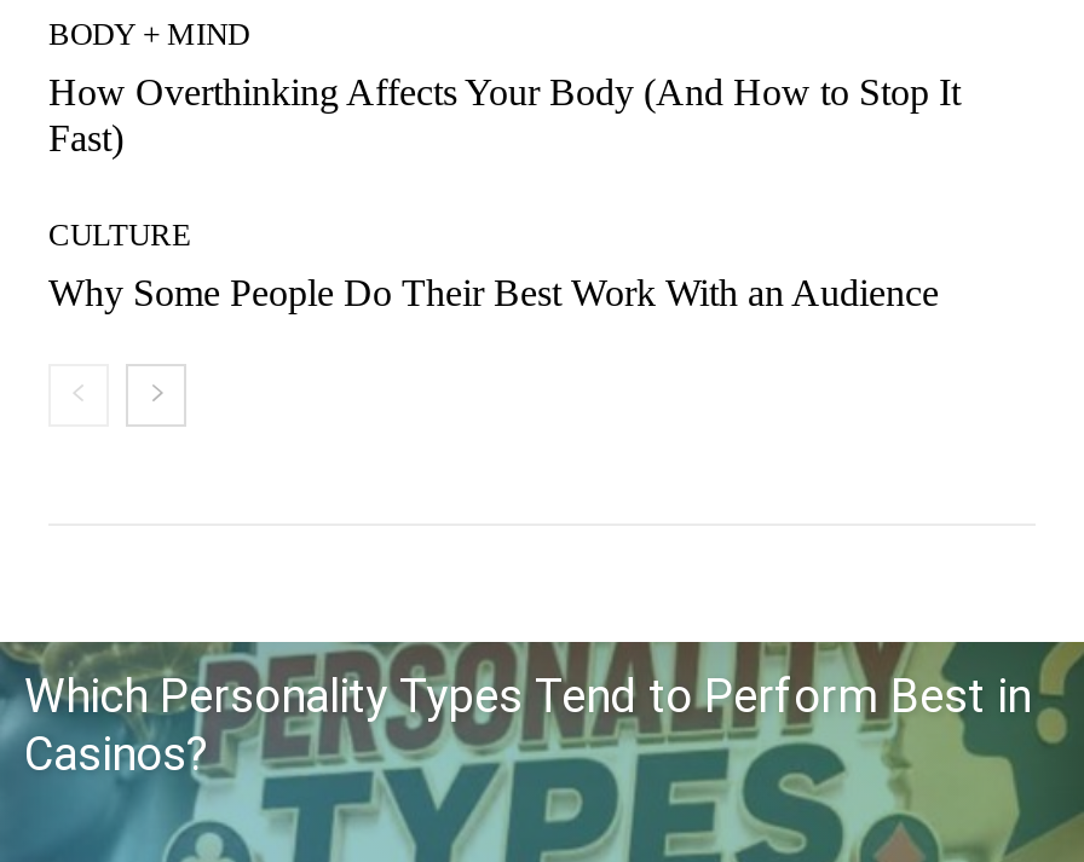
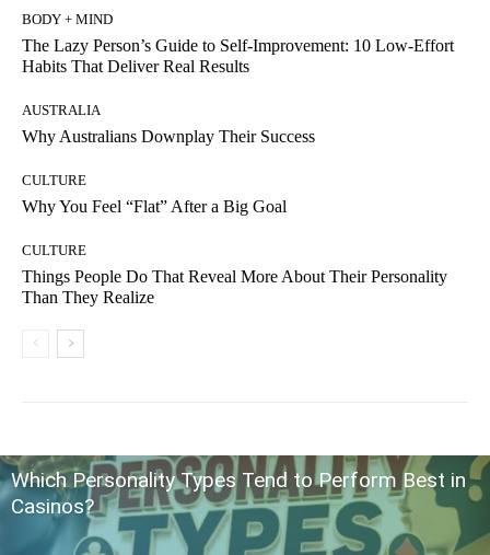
[48,71,961,158] How Overthinking Affects Your Body (And How to Stop It | Fast) -> [22,36,454,145] The Lazy Person’s Guide to Self-Improvement: 10 Low-Effort | Habits That Deliver Real Results | AUSTRALIA | Why Australians Downplay Their Success
[48,271,939,312] Why Some People Do Their Best Work With an Audience -> [22,197,447,306] Why You Feel “Flat” After a Big Goal | CULTURE | Things People Do That Reveal More About Their Personality | Than They Realize

